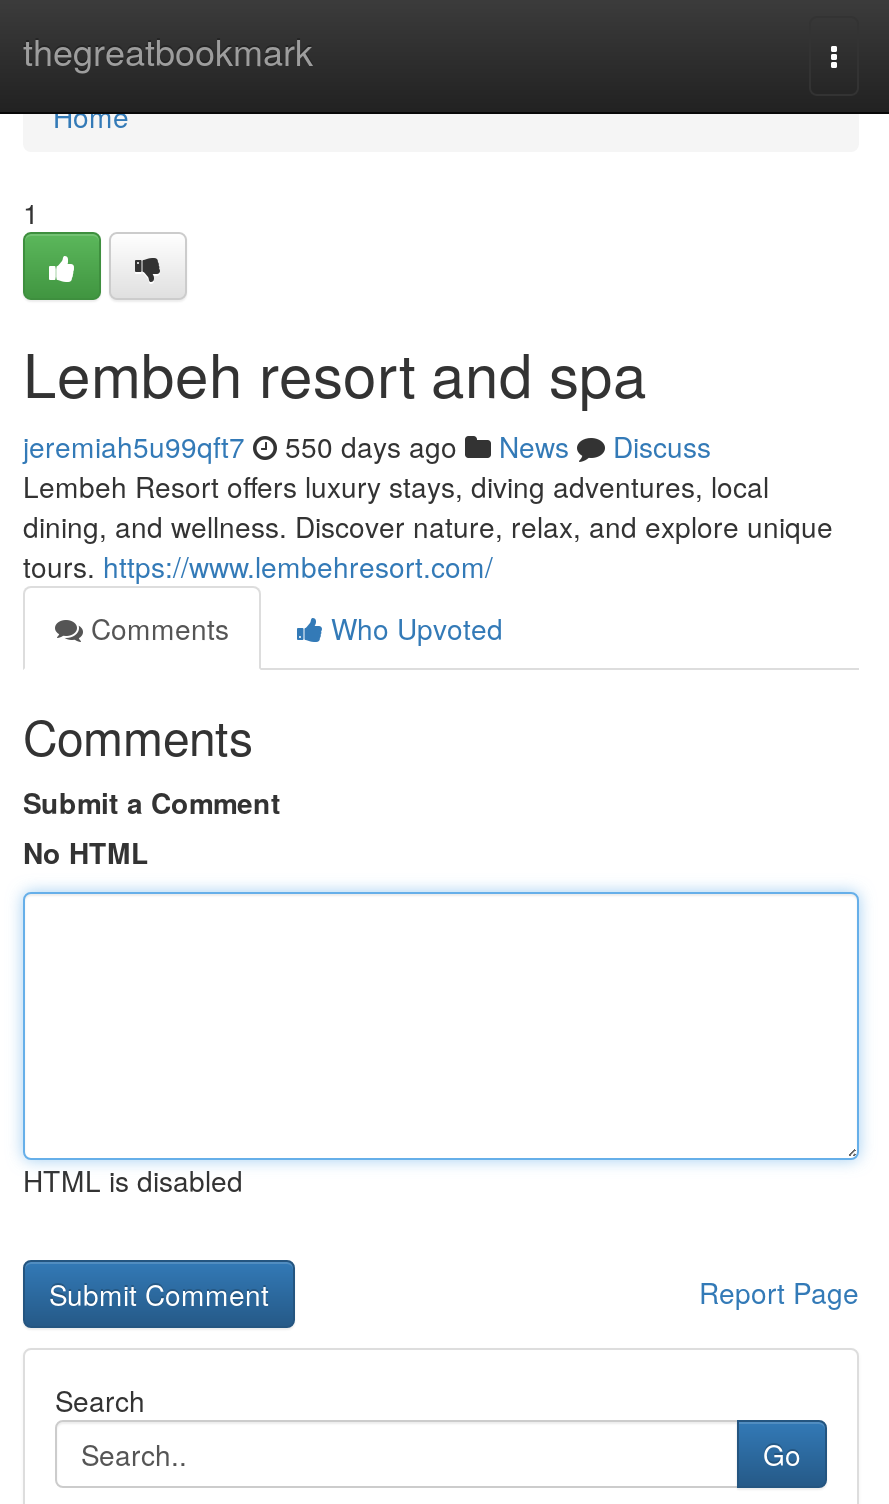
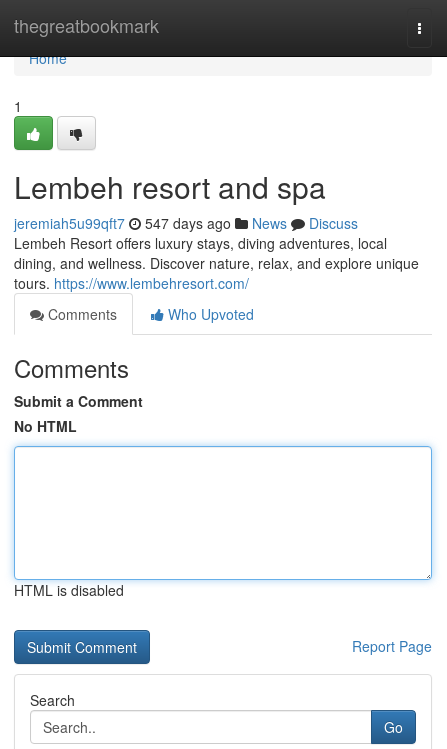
[23,426,711,466] jeremiah5u99qft7 550 days ago News Discuss -> [14,213,358,233] jeremiah5u99qft7 547 days ago News Discuss

